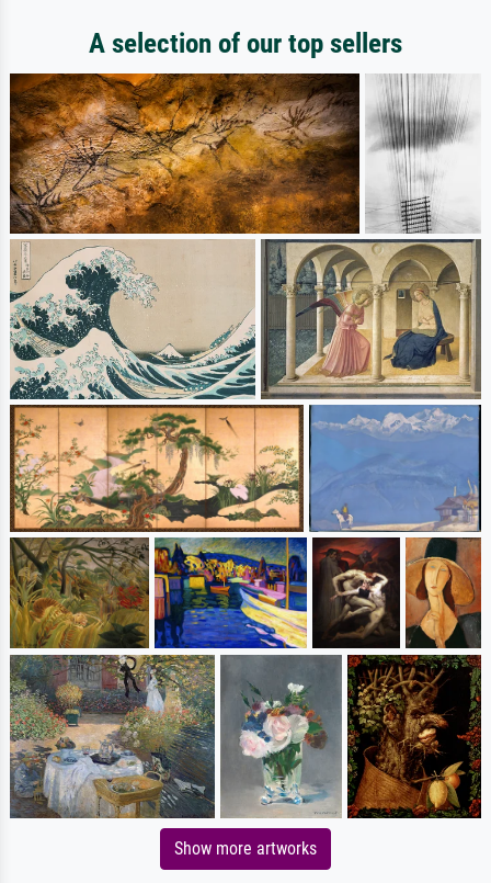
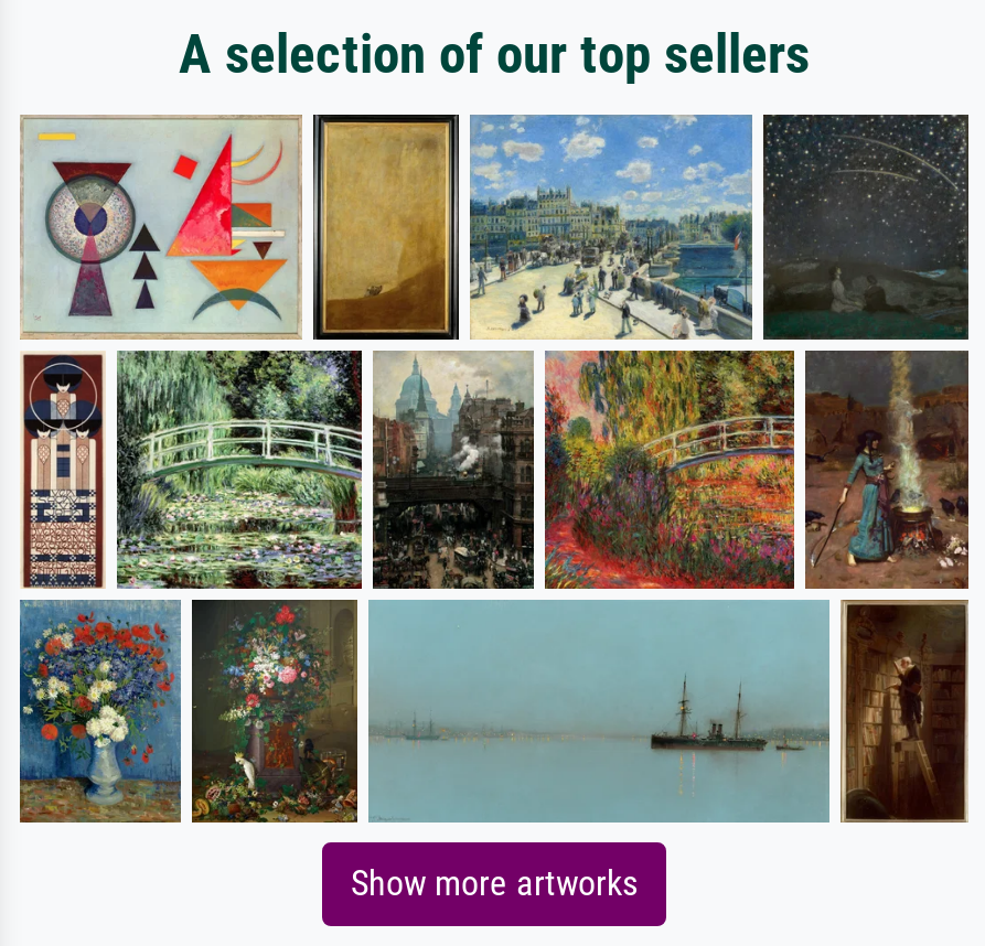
[9,72,482,819] [image] -> [18,112,971,825] [image]

